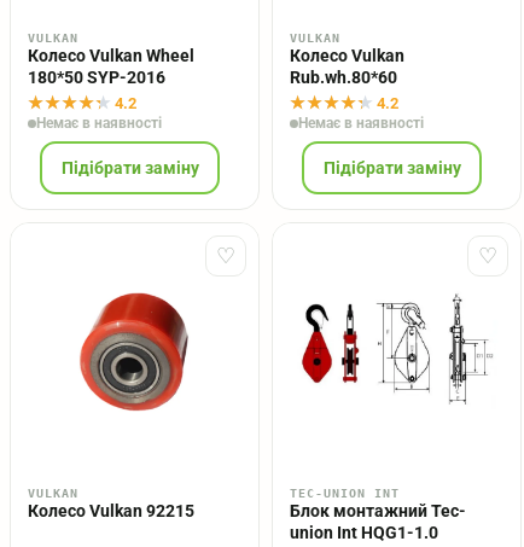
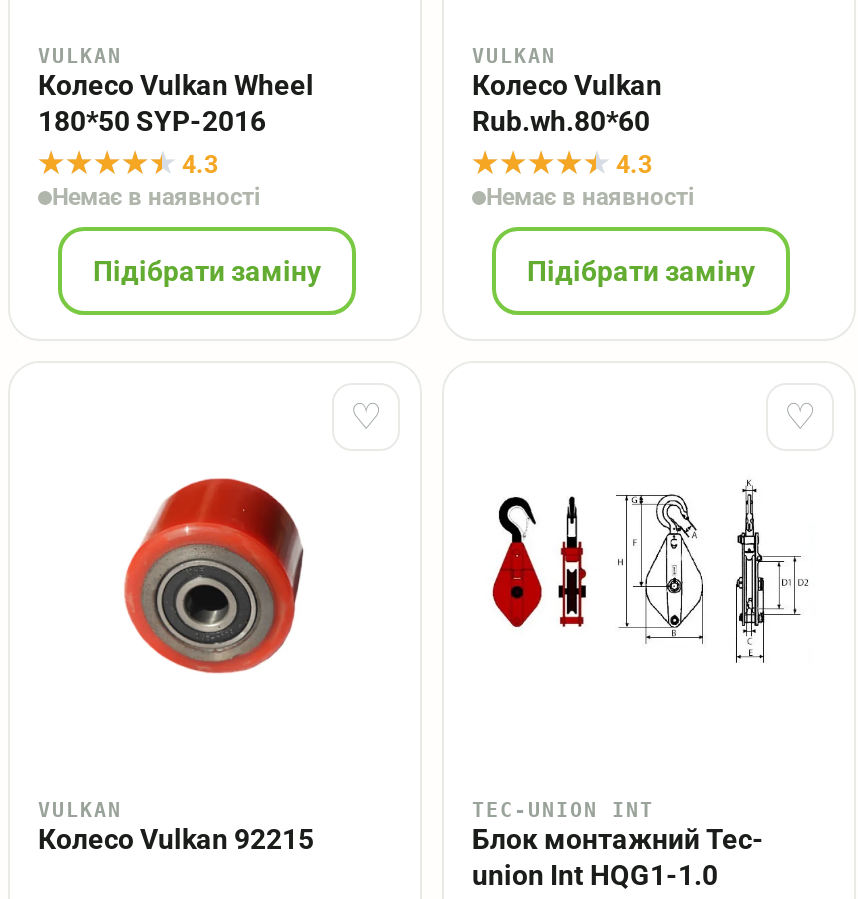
[115,94,136,112] 4.2 -> [182,148,218,178] 4.3
[377,94,398,112] 4.2 -> [616,148,652,178] 4.3

